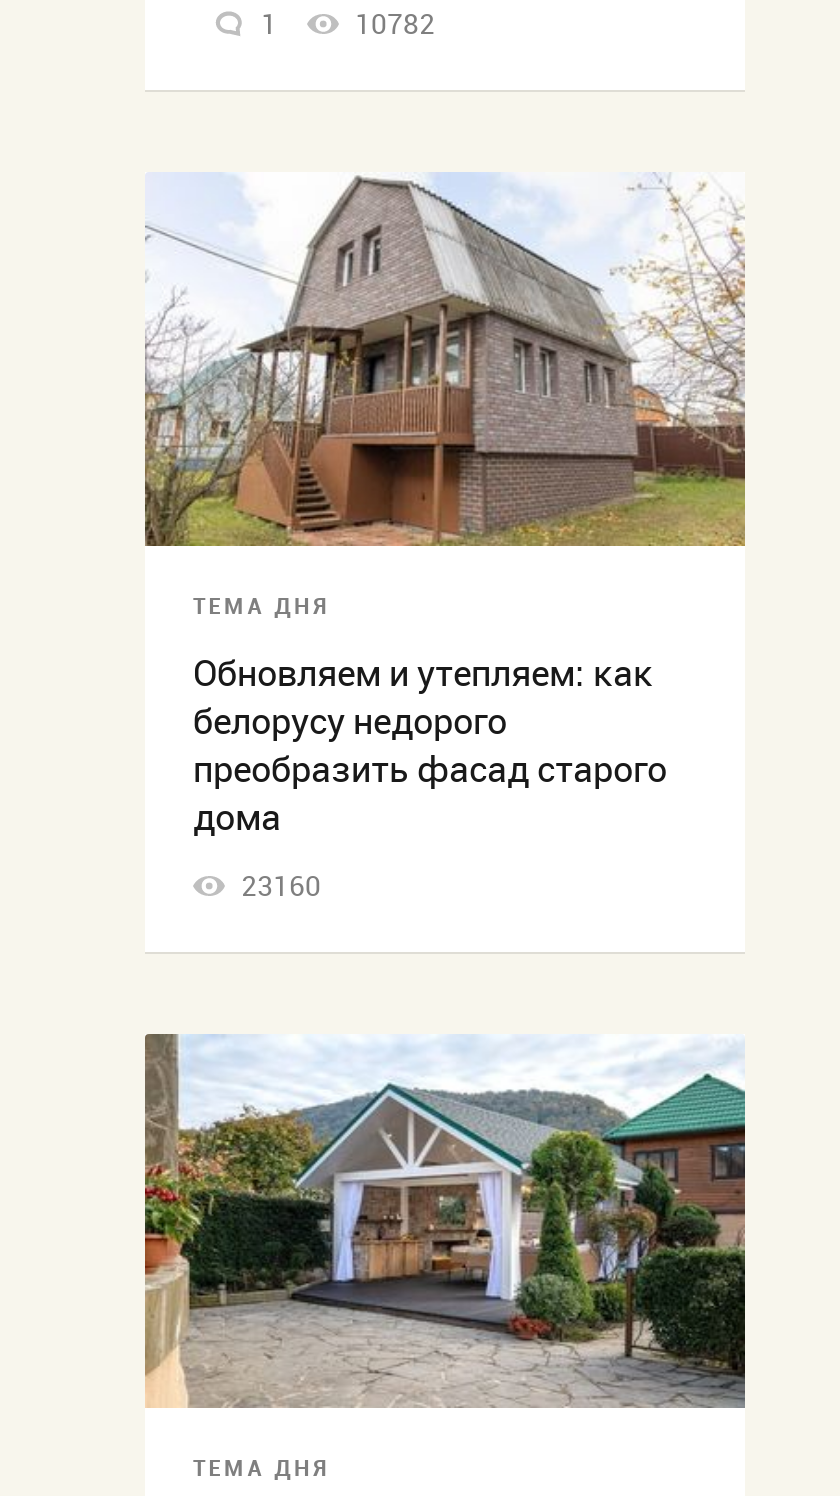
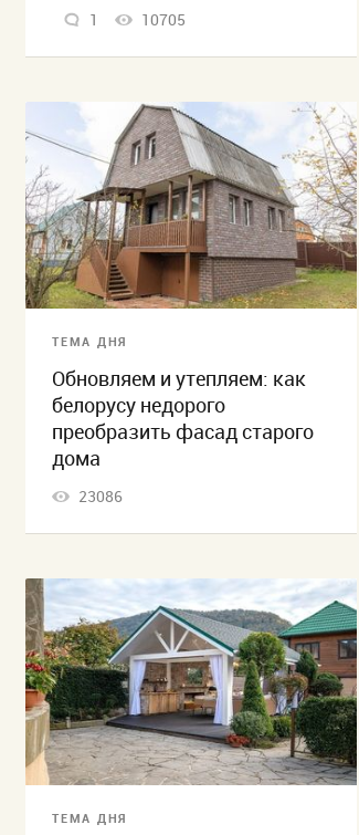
[355,8,435,40] 10782 -> [141,11,186,29] 10705
[241,870,321,902] 23160 -> [78,488,123,505] 23086

